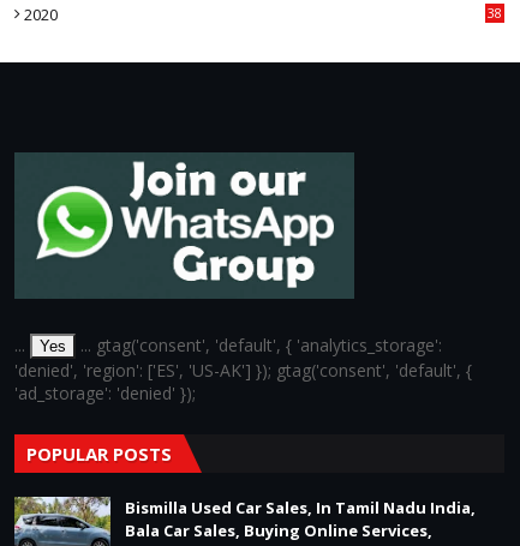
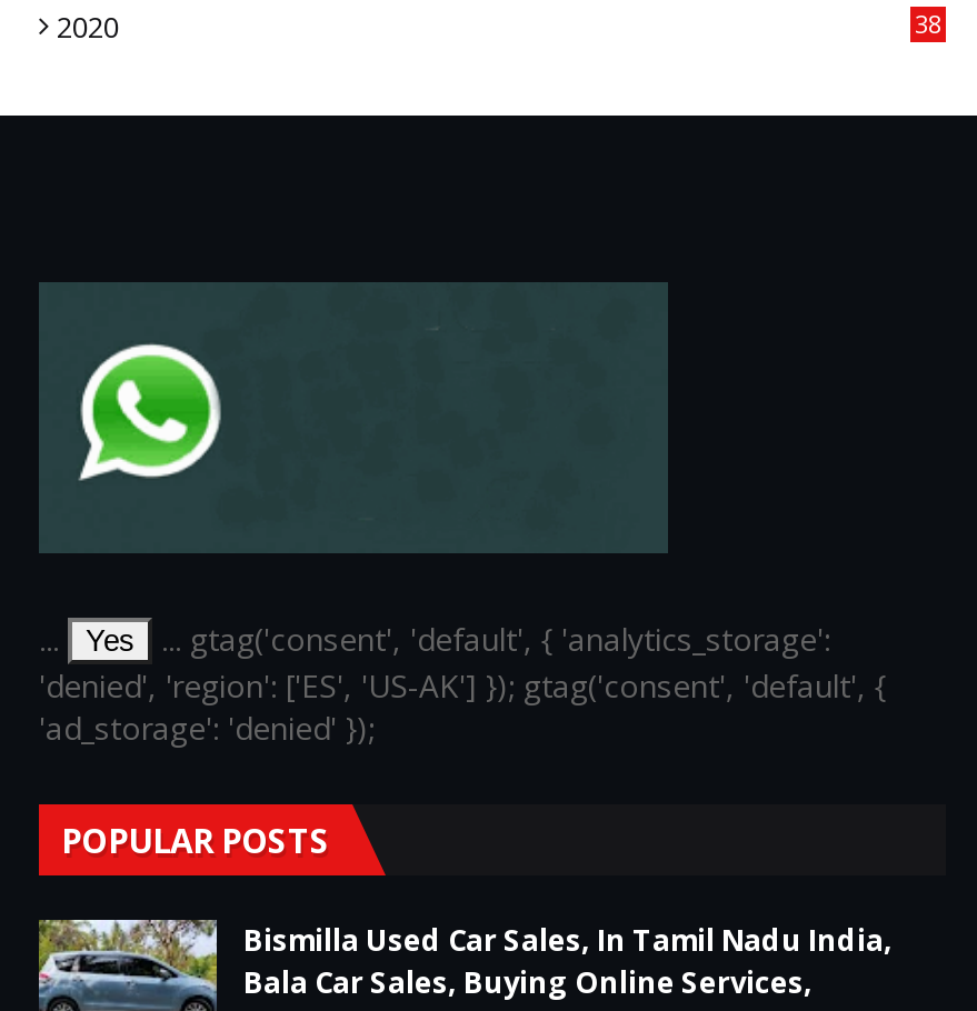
[120,161,335,289] [image] -> none

